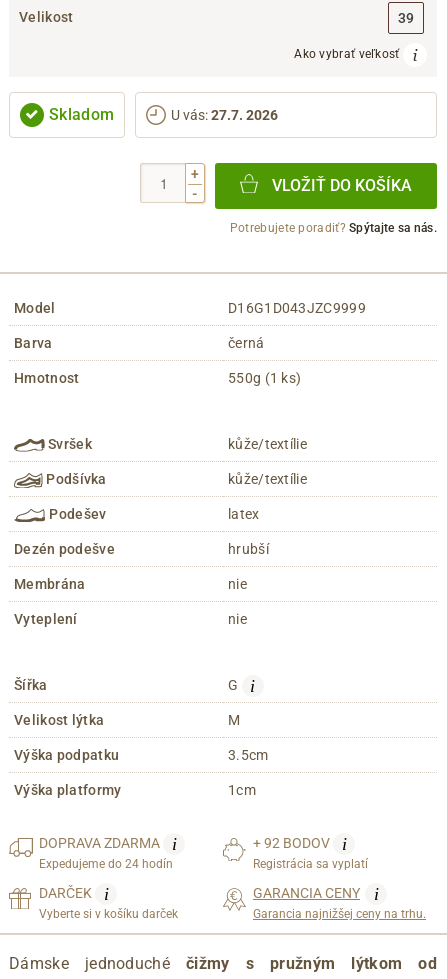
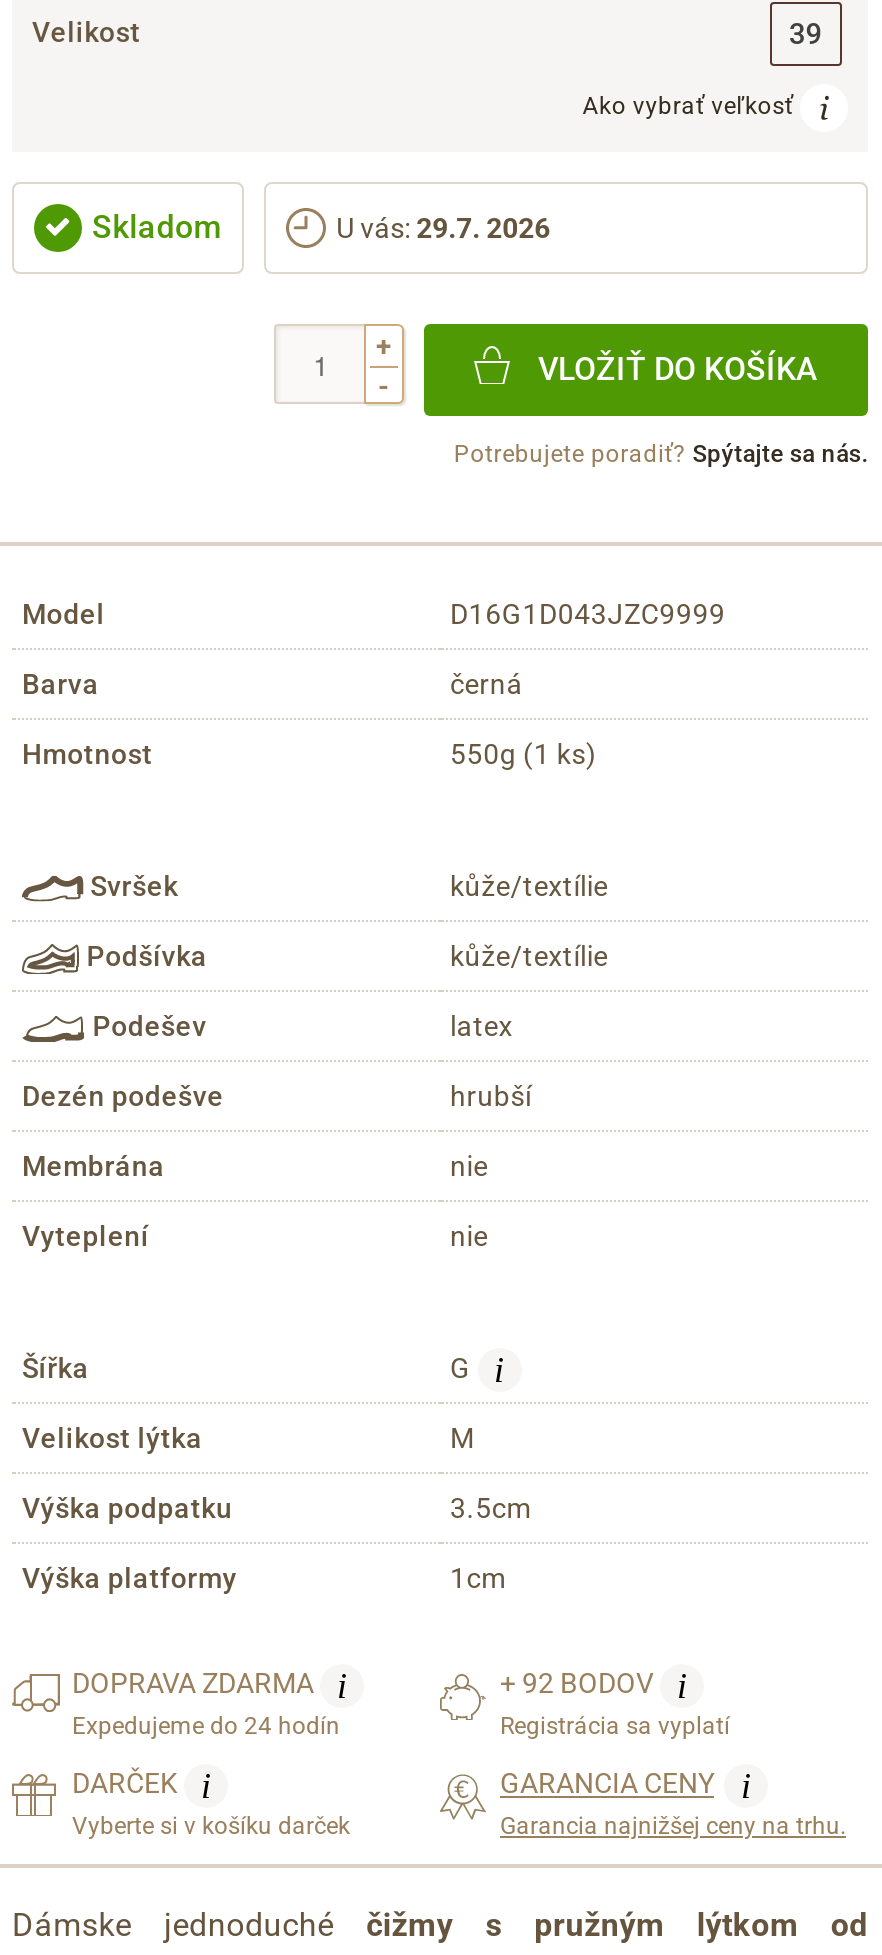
[171,107,278,123] U vás: 27.7. 2026 -> [336,212,550,244] U vás: 29.7. 2026

